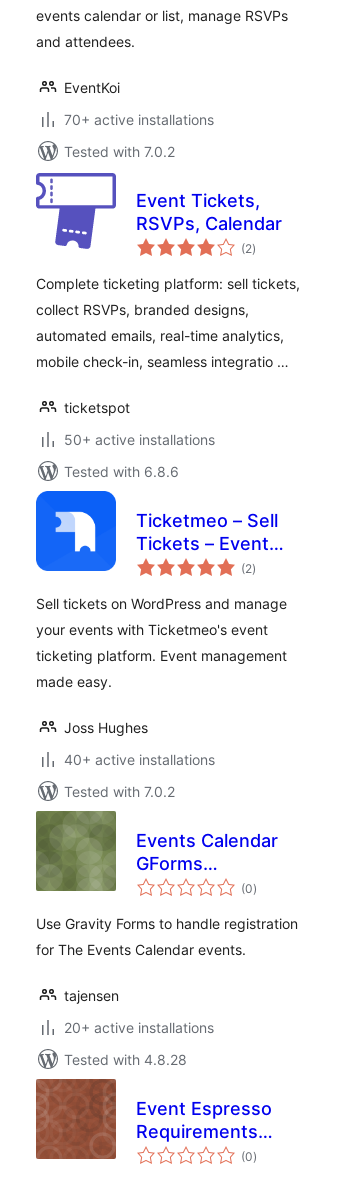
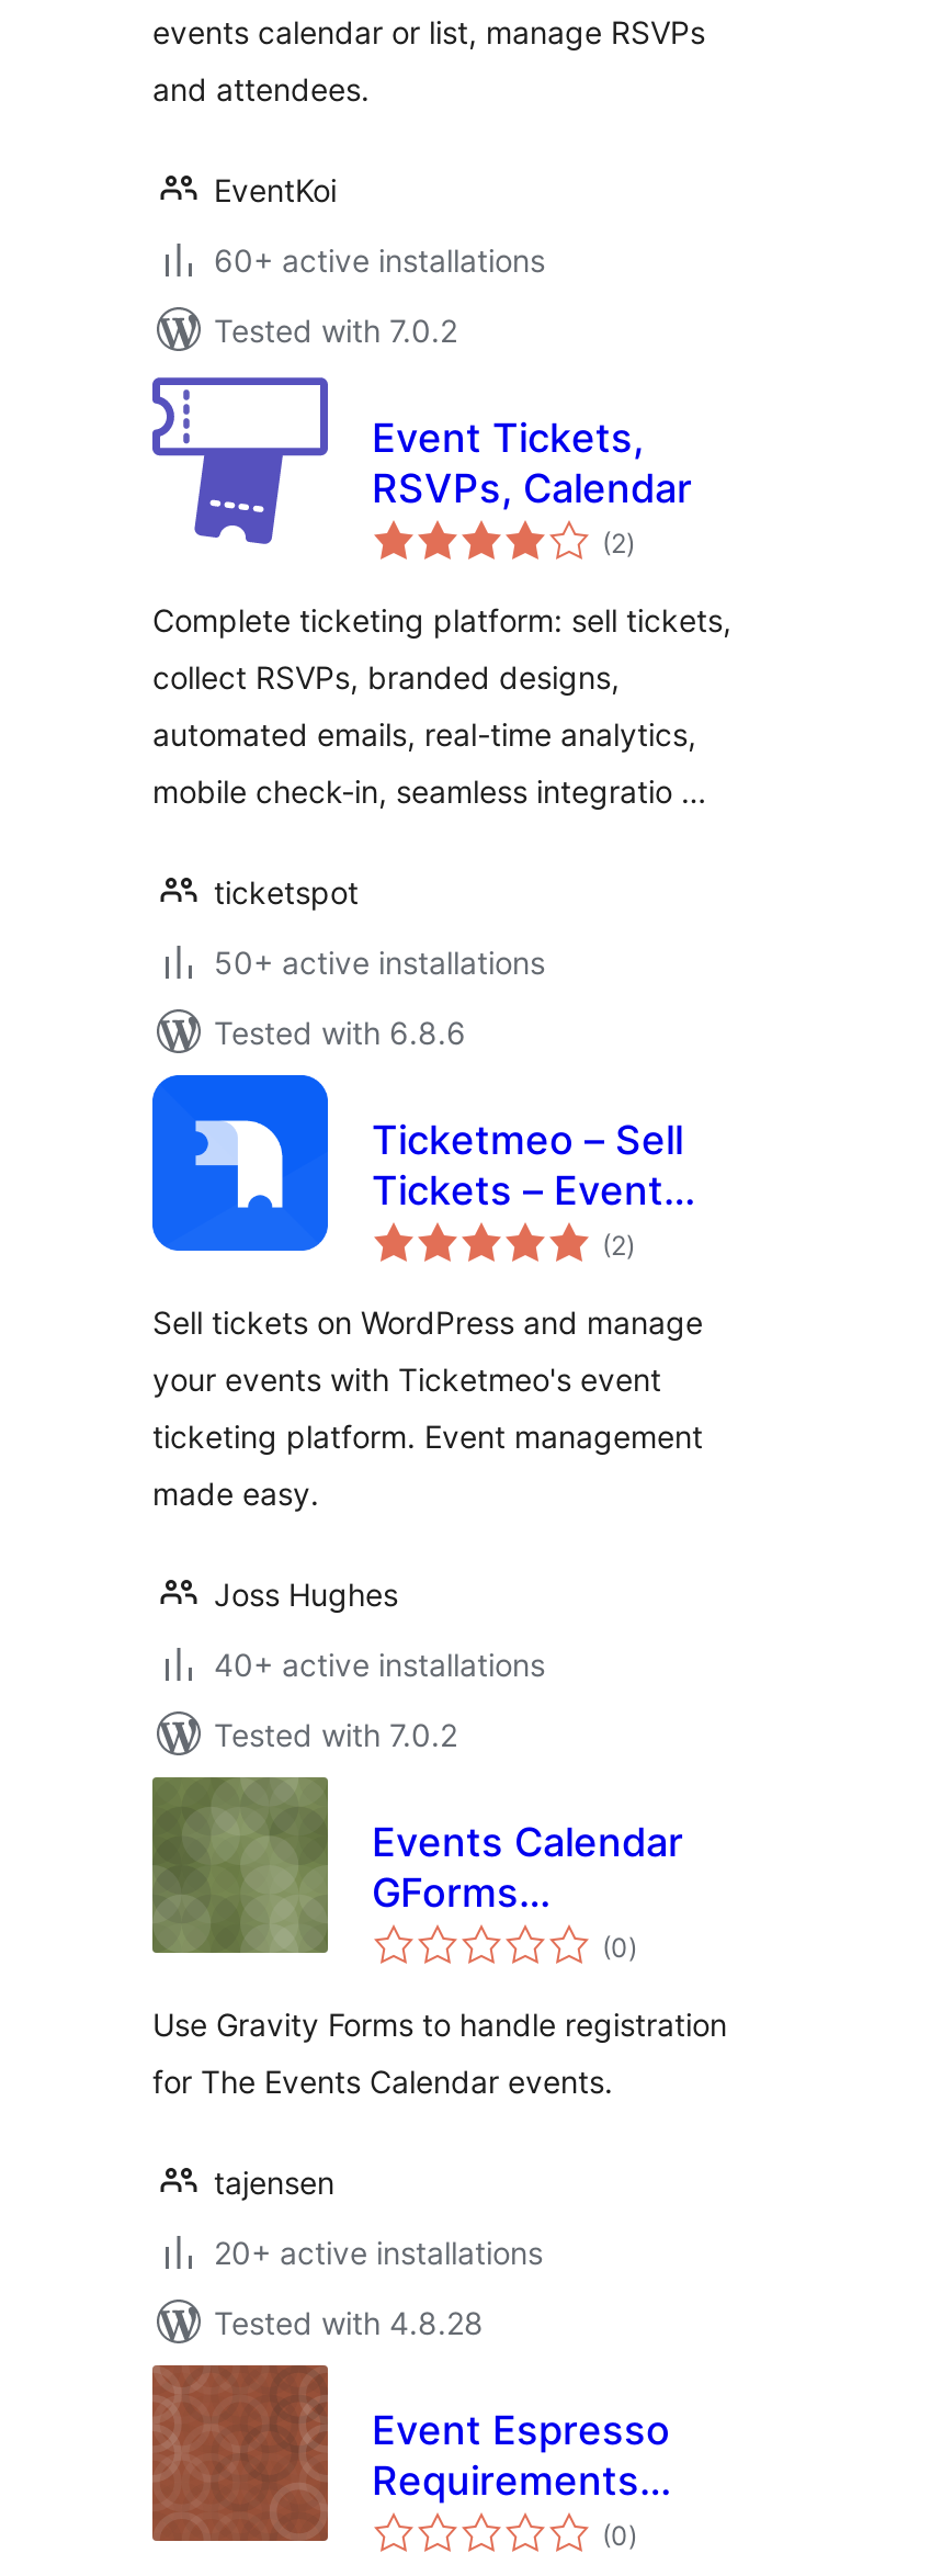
[64,111,214,128] 70+ active installations -> [214,241,545,279] 60+ active installations

